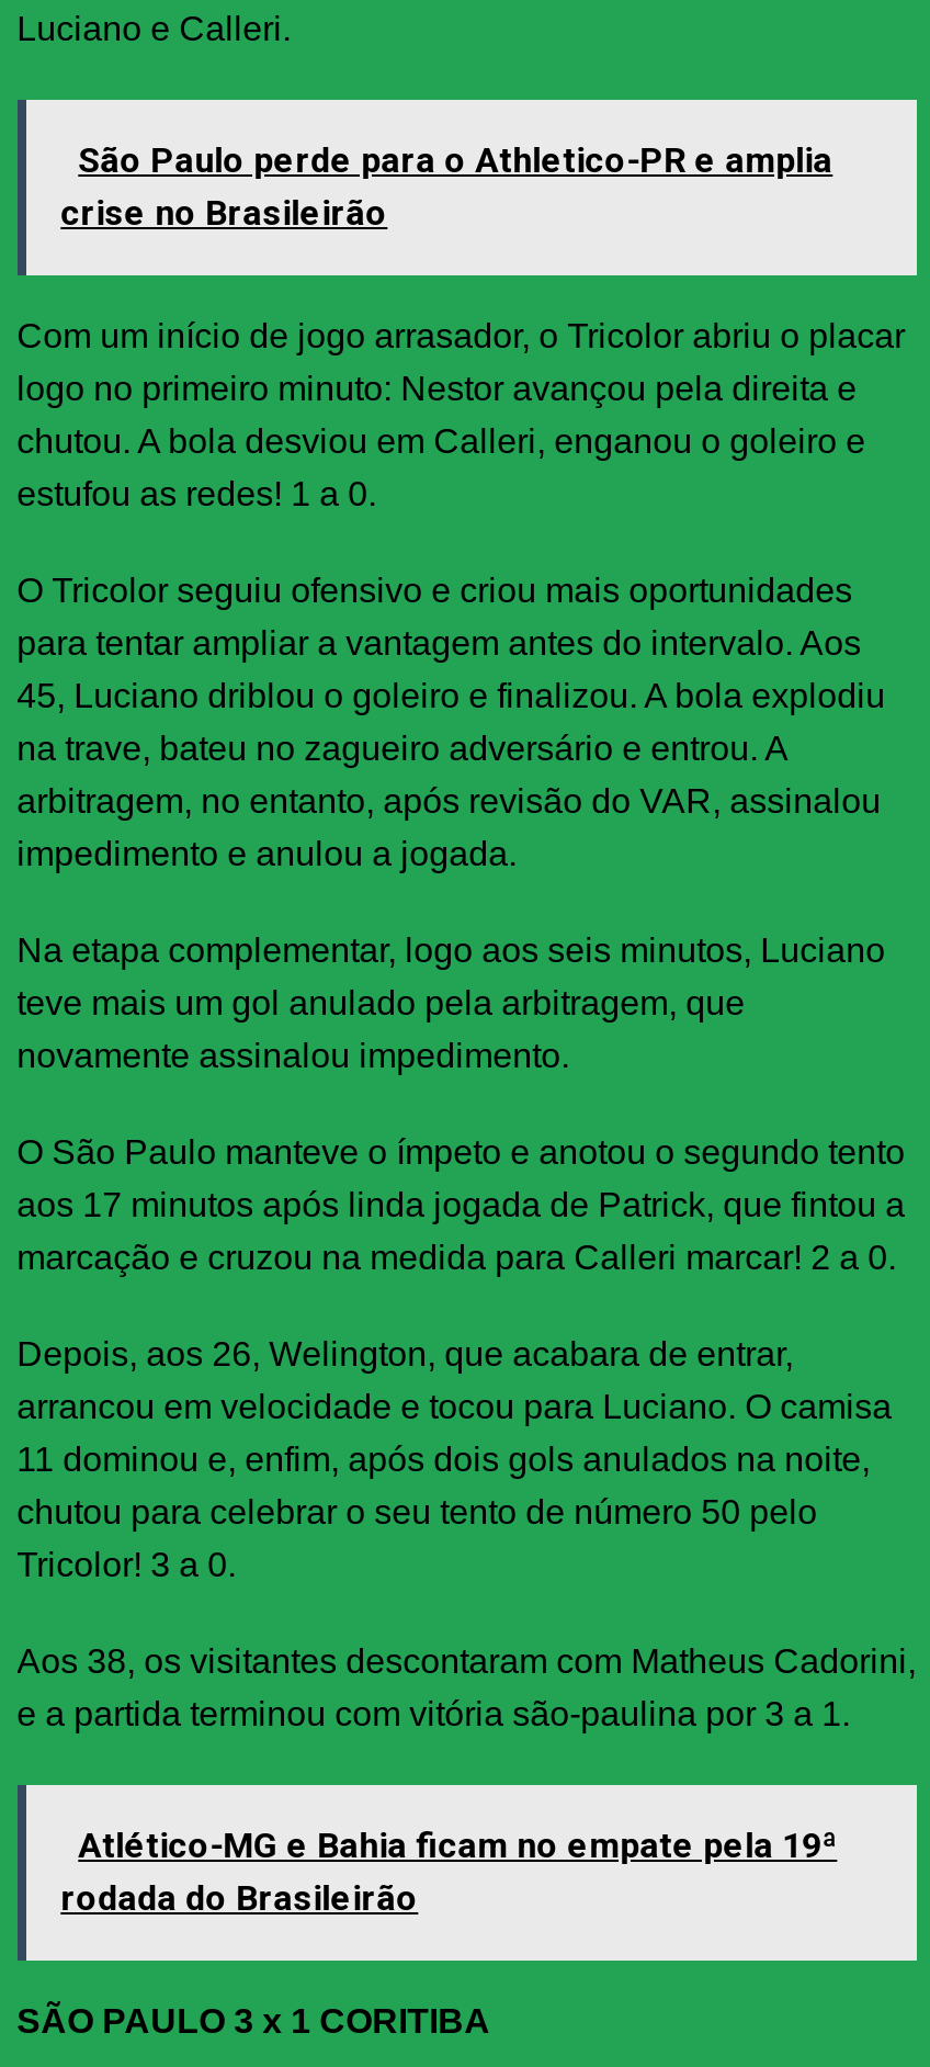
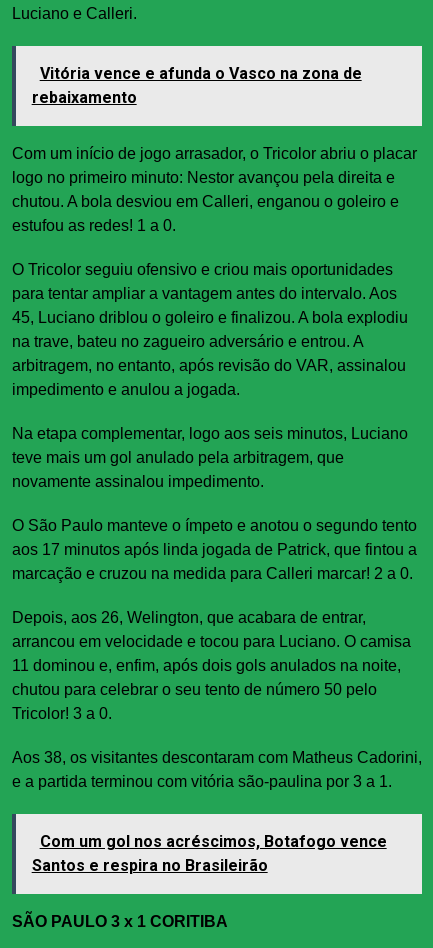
[61,140,833,234] São Paulo perde para o Athletico-PR e amplia | crise no Brasileirão -> [32,64,362,107] Vitória vence e afunda o Vasco na zona de | rebaixamento
[61,1825,837,1919] Atlético-MG e Bahia ficam no empate pela 19ª | rodada do Brasileirão -> [32,832,387,875] Com um gol nos acréscimos, Botafogo vence | Santos e respira no Brasileirão

